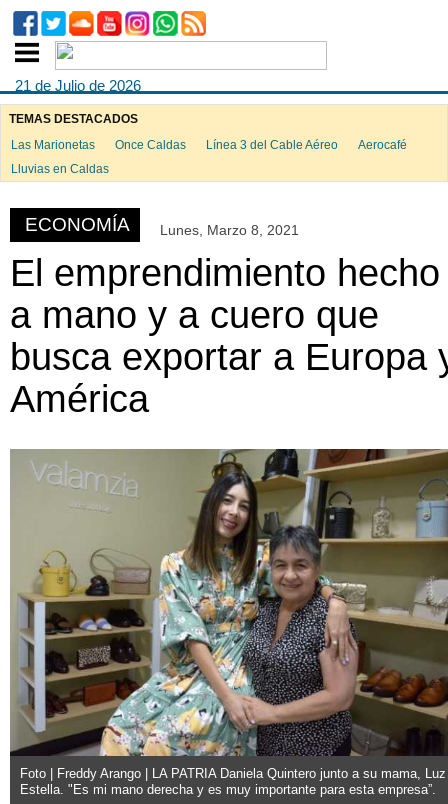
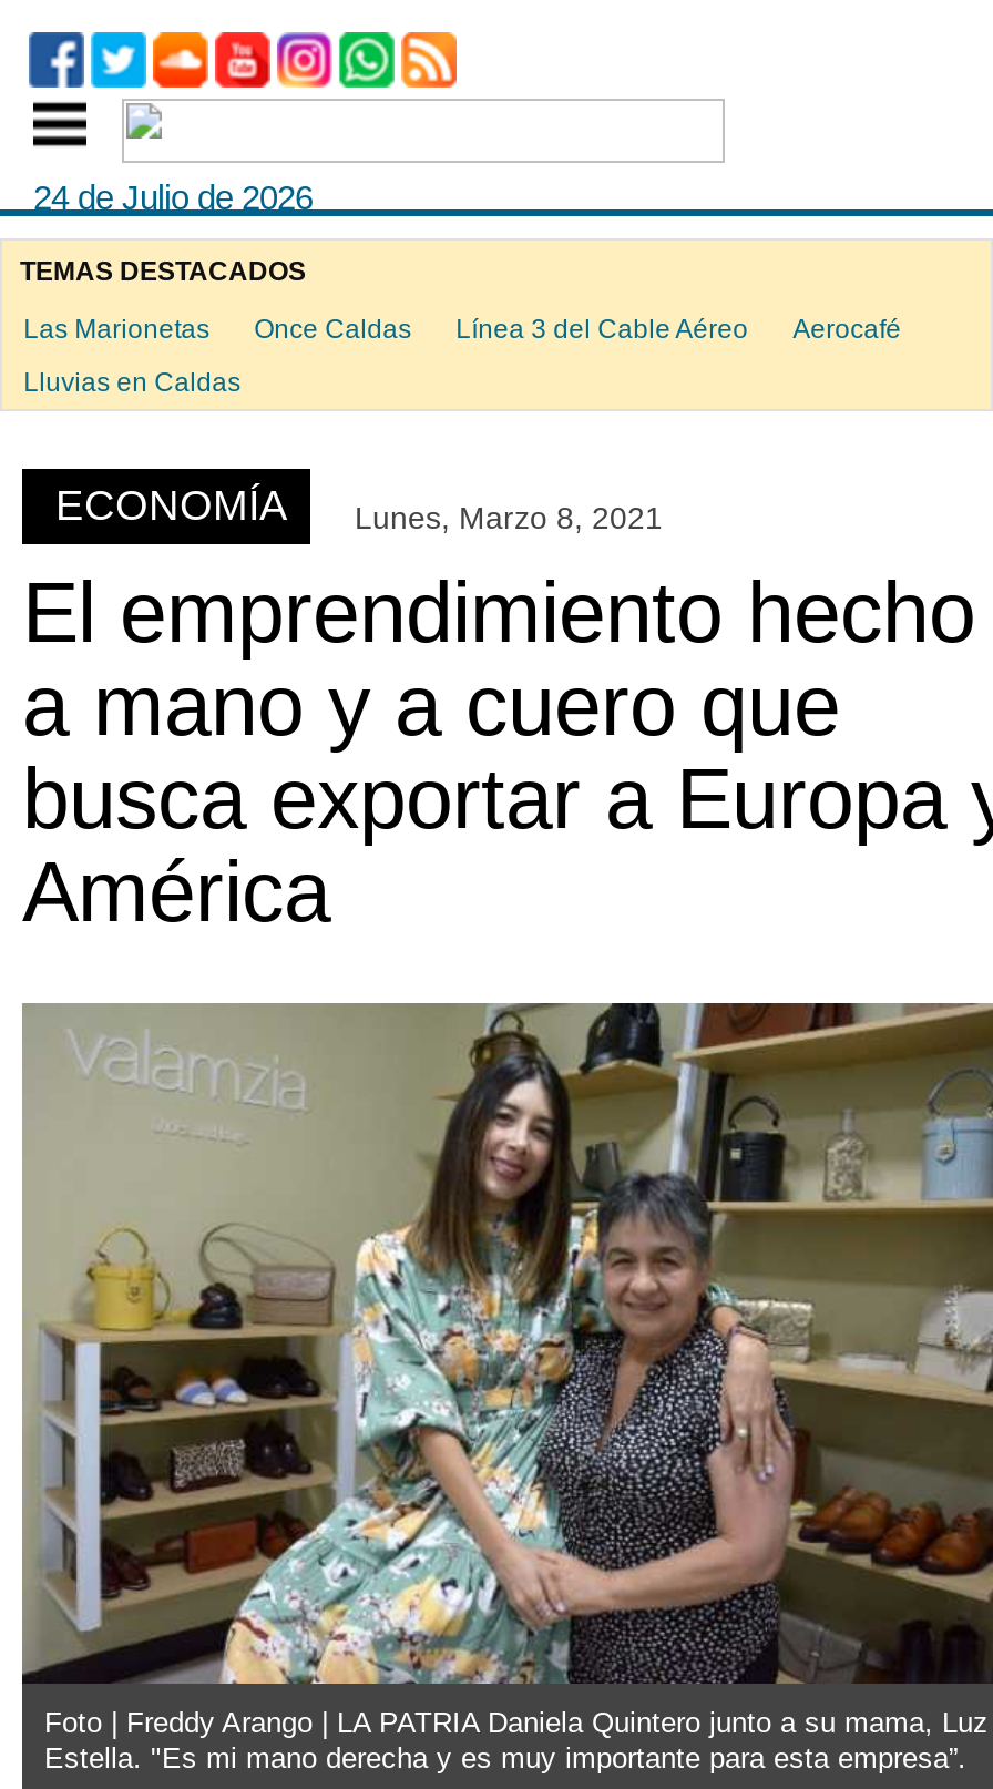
[15,77,141,94] 21 de Julio de 2026 -> [33,178,313,216] 24 de Julio de 2026

